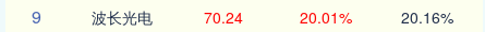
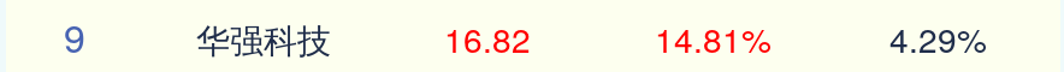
[92,6,453,27] 波长光电 | 70.24 | 20.01% | 20.16% -> [196,13,986,61] 华强科技 | 16.82 | 14.81% | 4.29%

